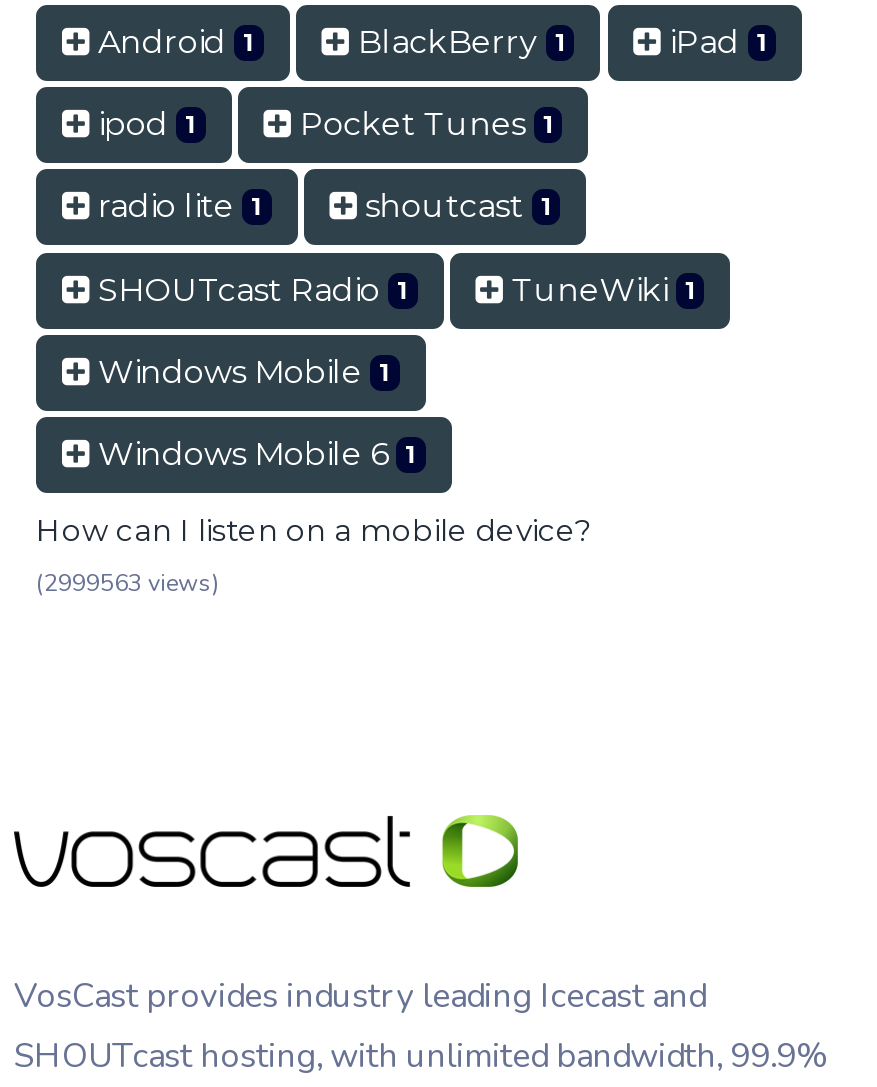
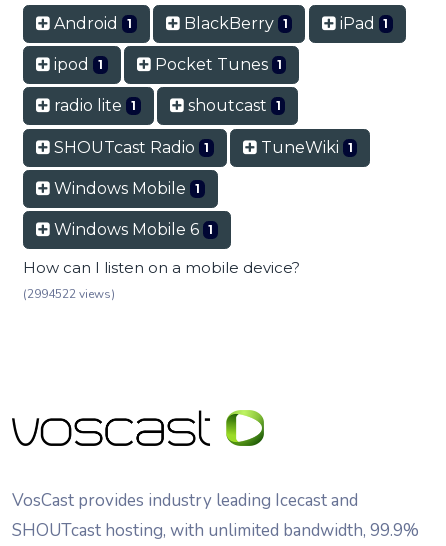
[36,567,220,599] (2999563 views) -> [23,286,115,302] (2994522 views)

